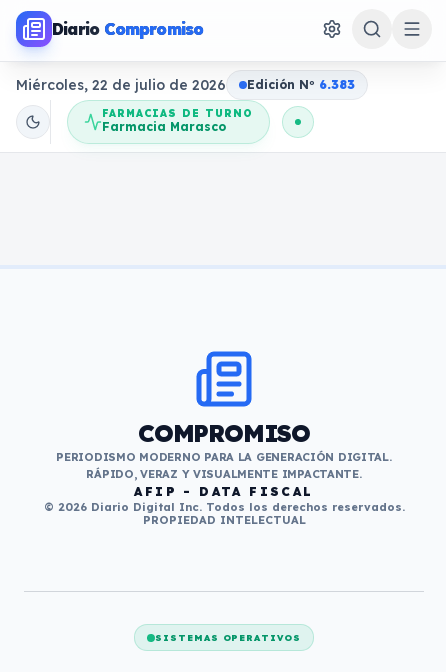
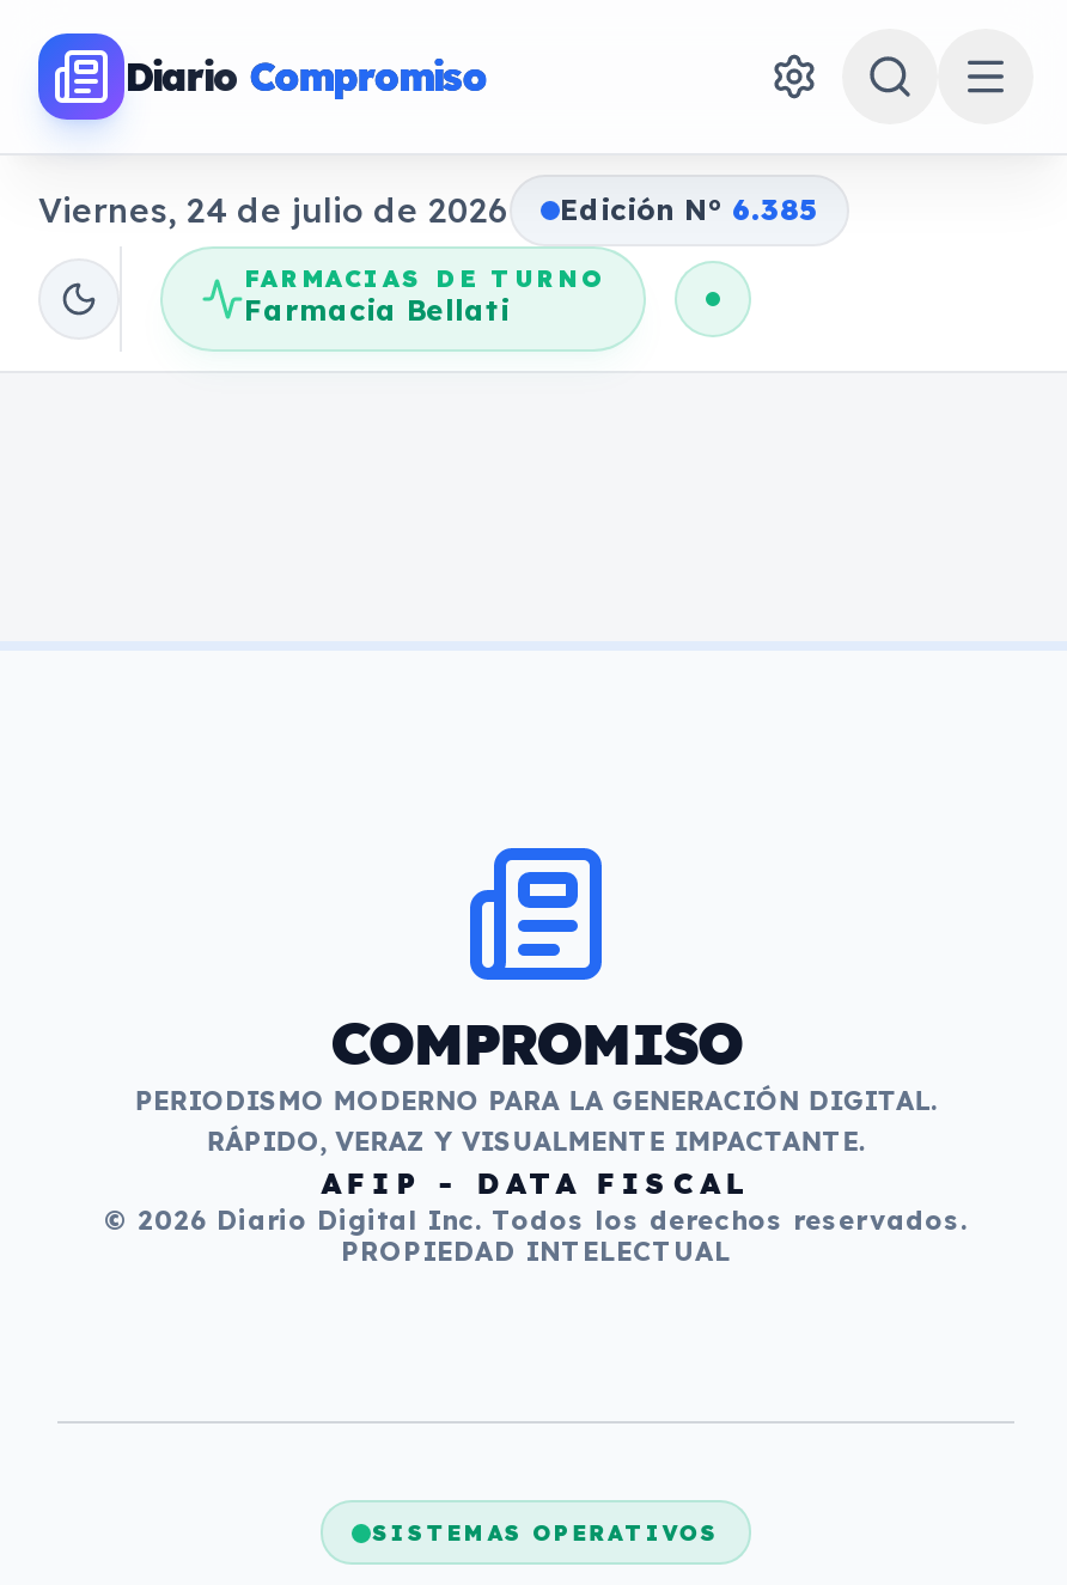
[16,76,226,94] Miércoles, 22 de julio de 2026 -> [38,189,510,232] Viernes, 24 de julio de 2026
[247,77,355,92] Edición No 6.383 -> [560,191,818,227] Edición No 6.385
[102,119,226,134] Farmacia Marasco -> [244,292,510,328] Farmacia Bellati

